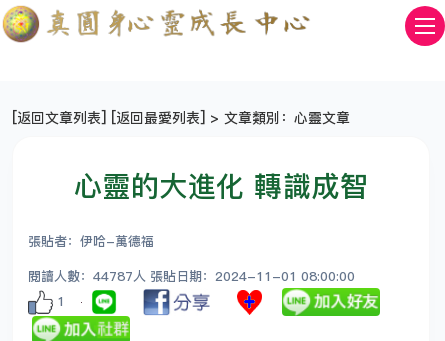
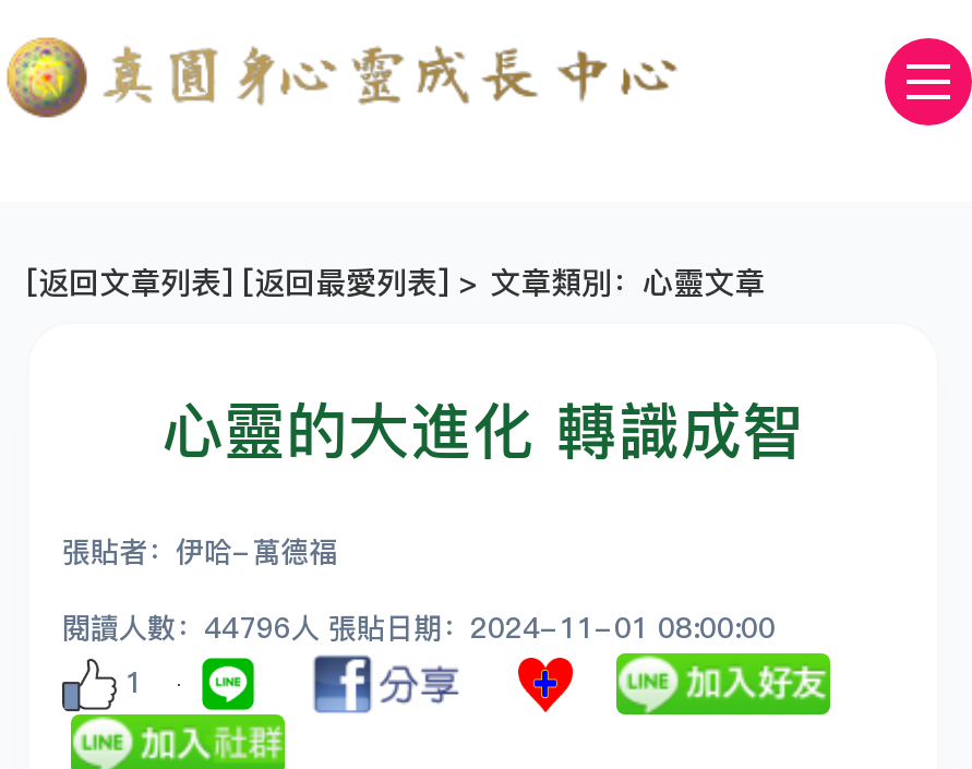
[28,267,355,285] 閱讀人數：44787人 張貼日期：2024-11-01 08:00:00 -> [62,608,776,647] 閱讀人數：44796人 張貼日期：2024-11-01 08:00:00

